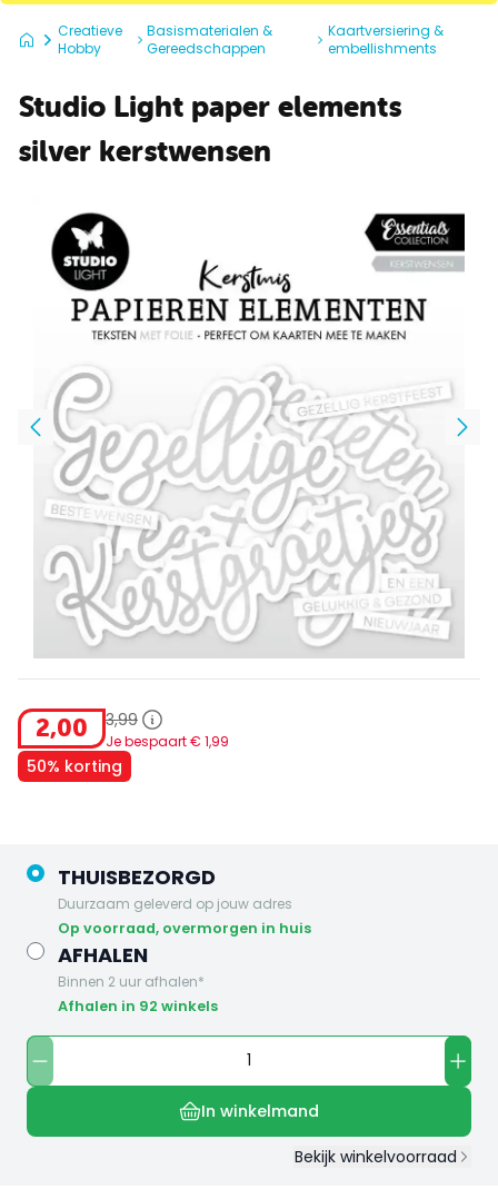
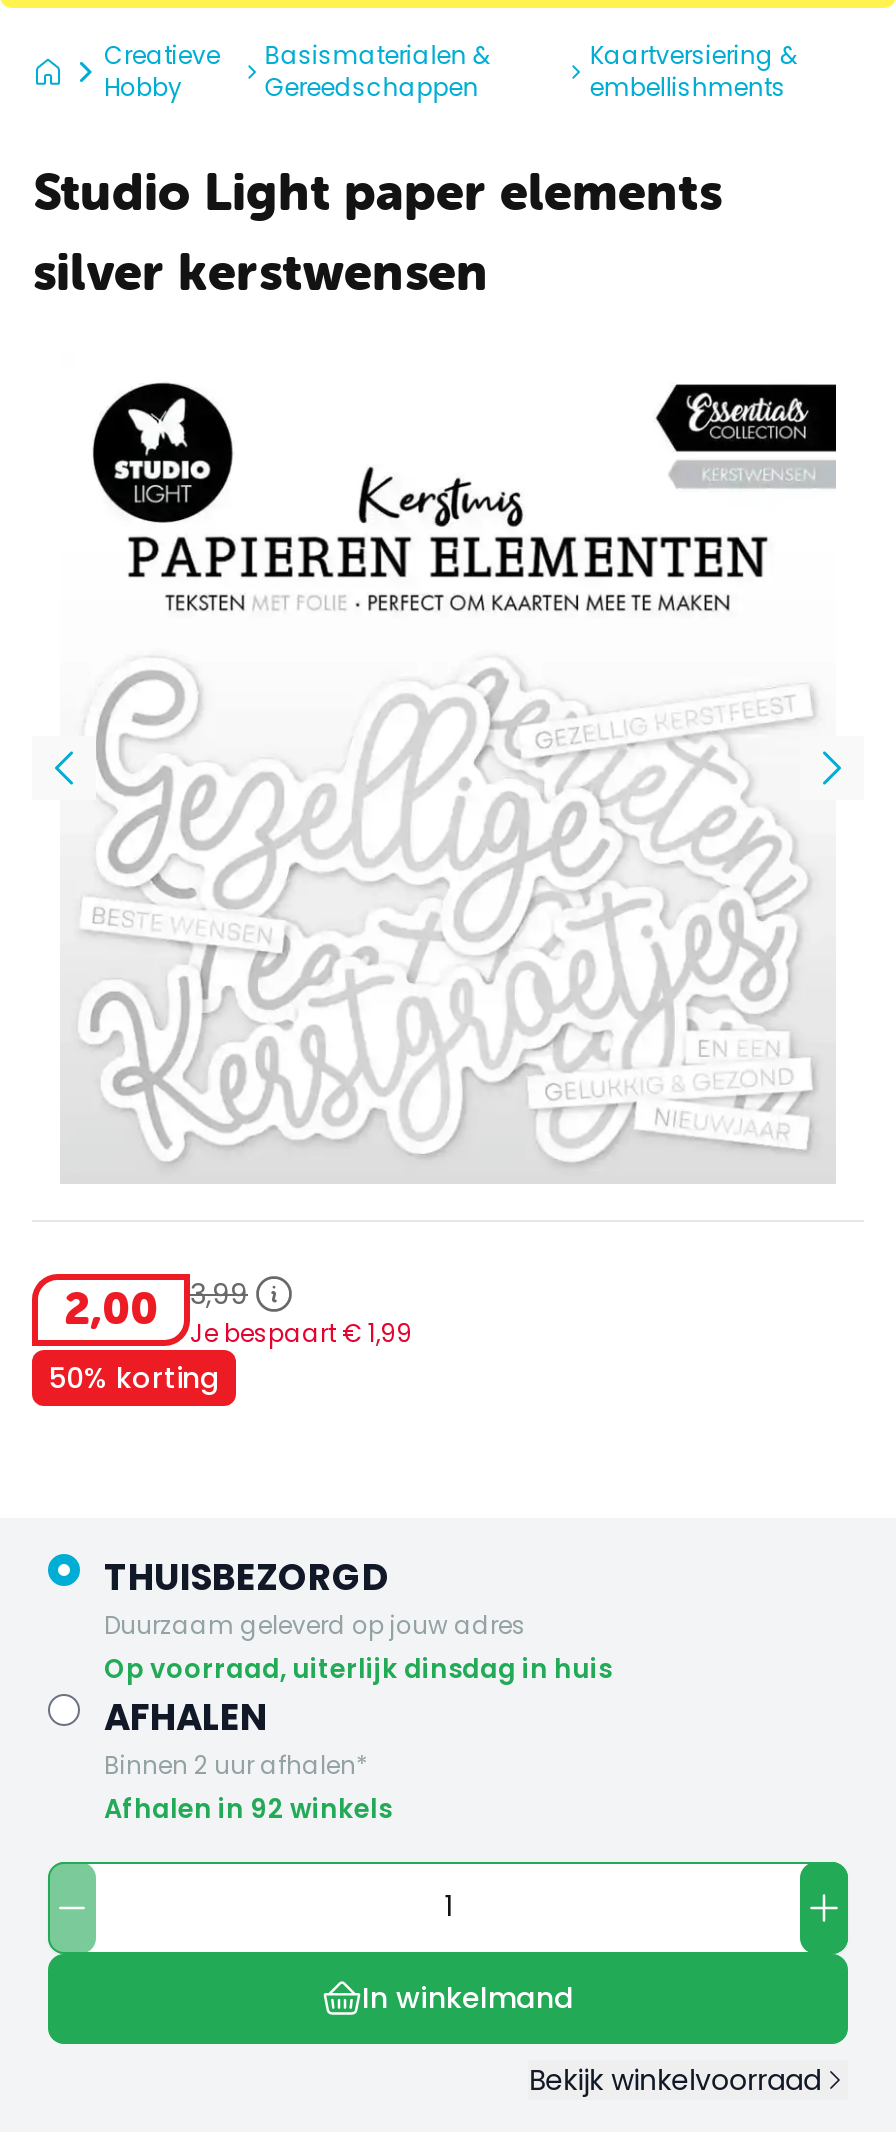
[70,918,311,937] op voorraad, overmorgen in huis -> [126,1651,612,1685] op voorraad, uiterlijk dinsdag in huis

